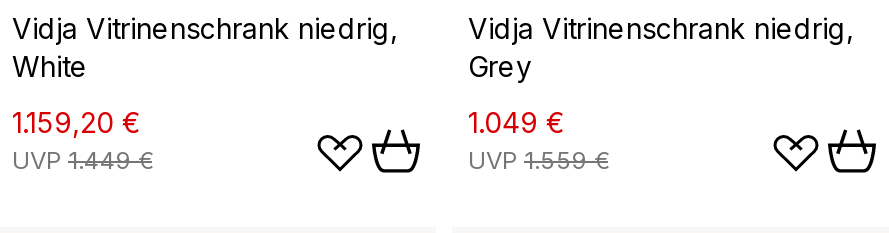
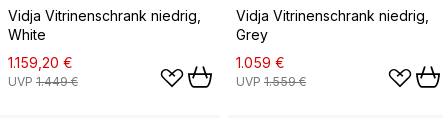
[468,105,566,139] 1.049 € -> [236,54,285,71] 1.059 €

